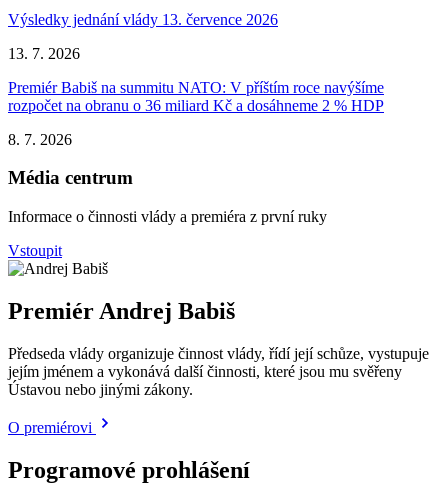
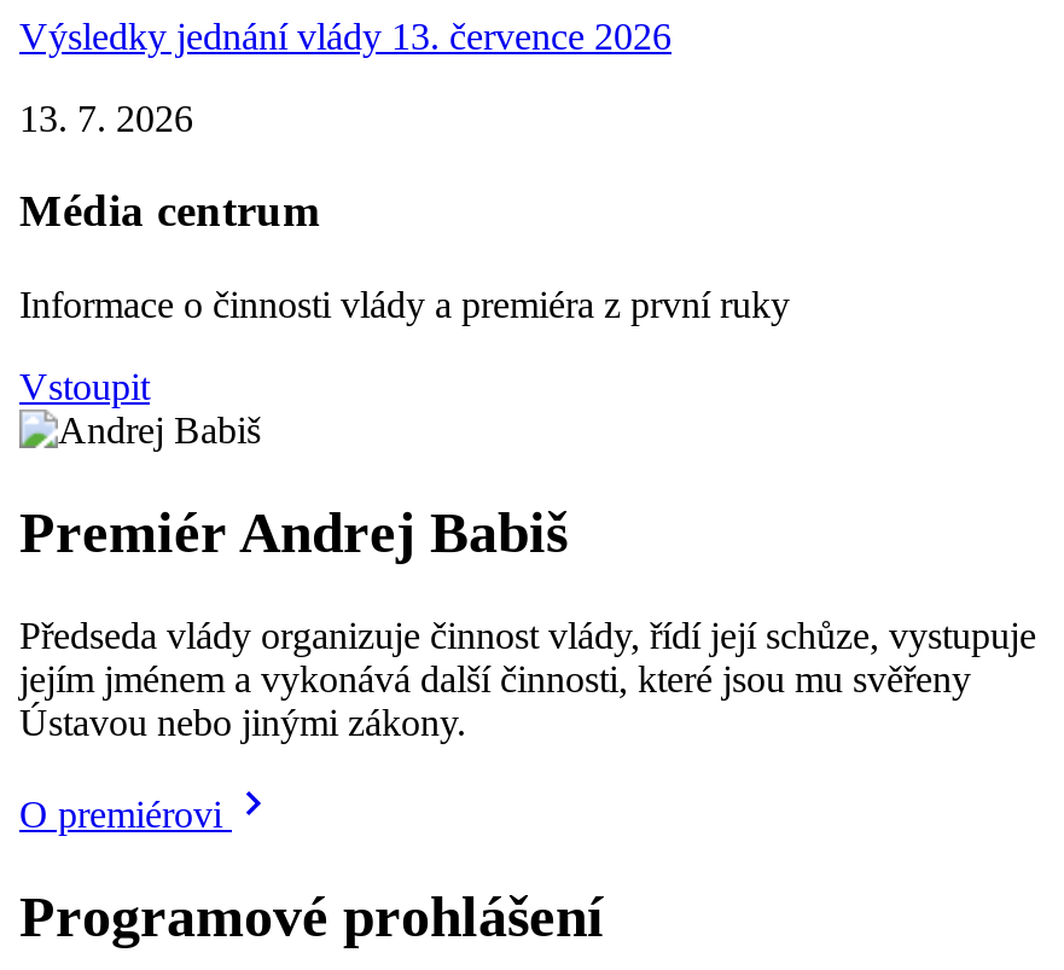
[8,79,384,148] Premiér Babiš na summitu NATO: V příštím roce navýšíme | rozpočet na obranu o 36 miliard Kč a dosáhneme 2 % HDP | 8. 7. 2026 -> none

